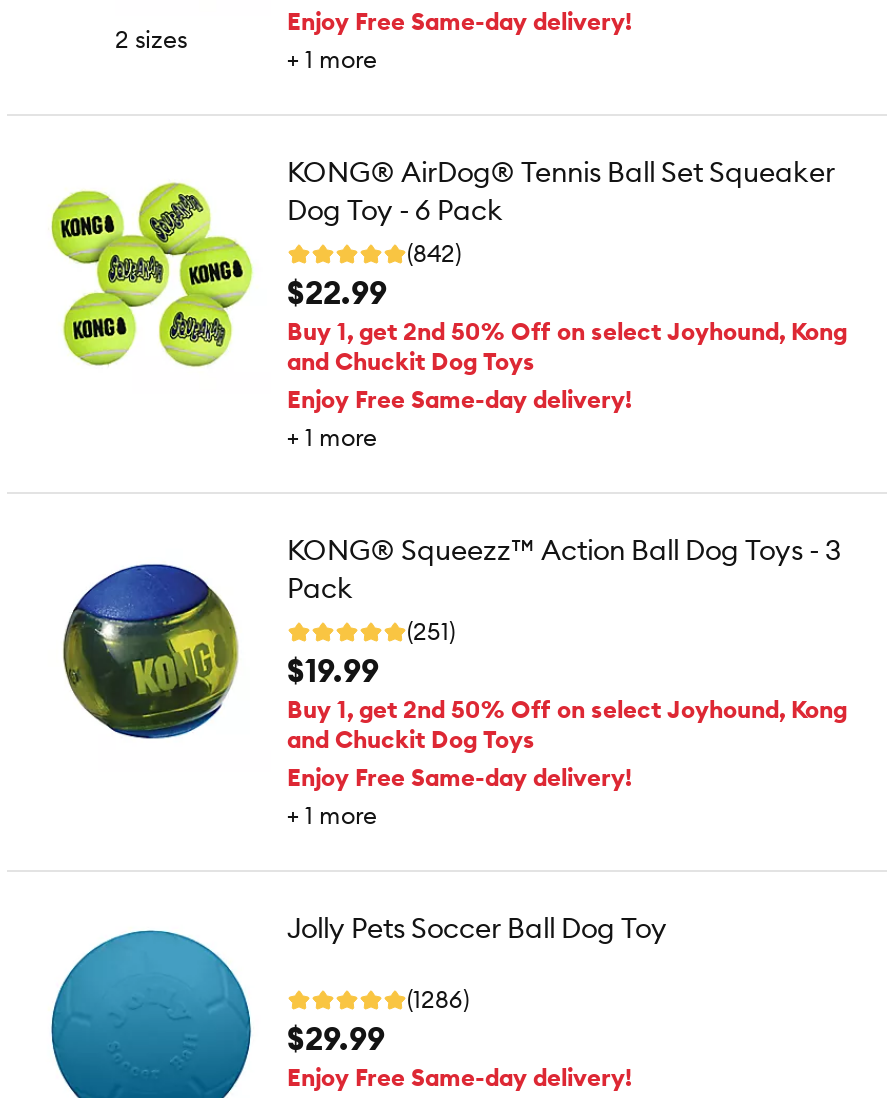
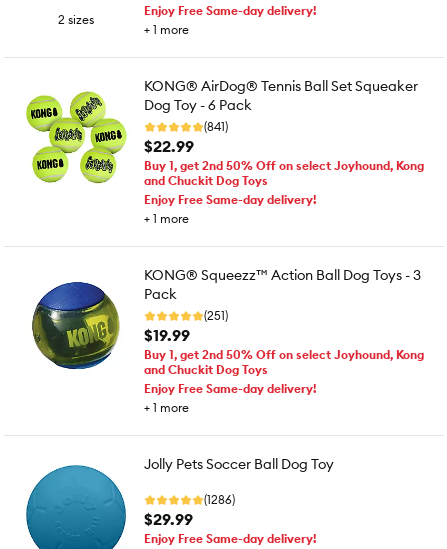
[407,238,461,268] (842) -> [204,119,228,134] (841)

